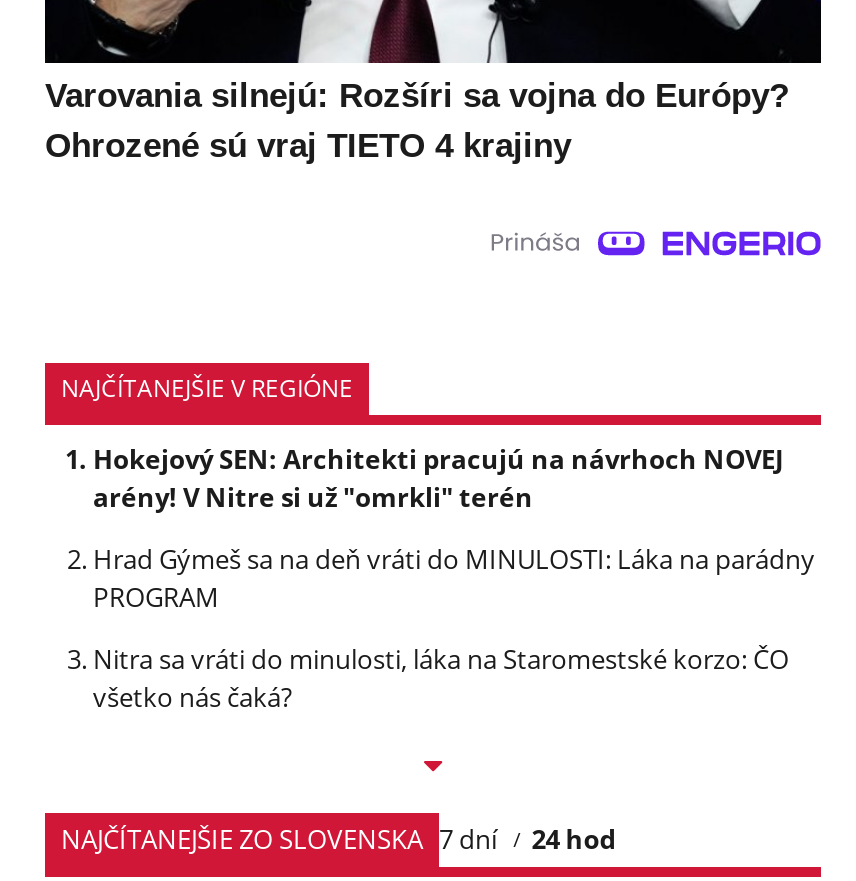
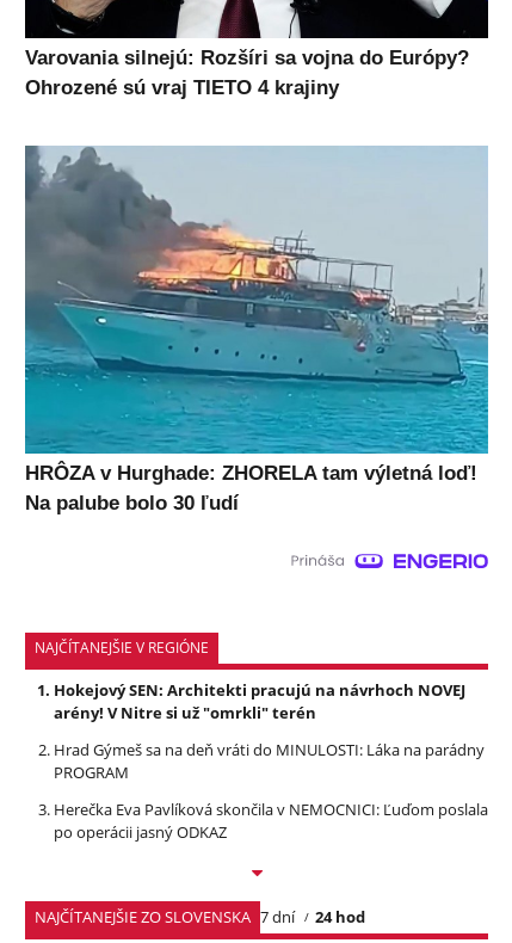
none -> [24,138,489,515] [image] | HRÔZA v Hurghade: ZHORELA tam výletná loď! | Na palube bolo 30 ľudí
[93,641,789,715] Nitra sa vráti do minulosti, láka na Staromestské korzo: ČO | všetko nás čaká? -> [54,799,488,843] Herečka Eva Pavlíková skončila v NEMOCNICI: Ľuďom poslala | po operácii jasný ODKAZ

